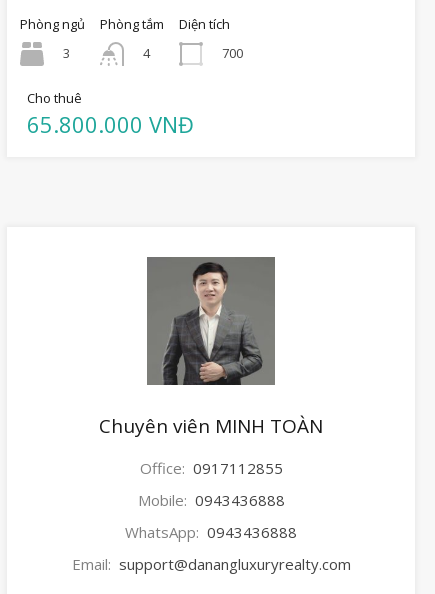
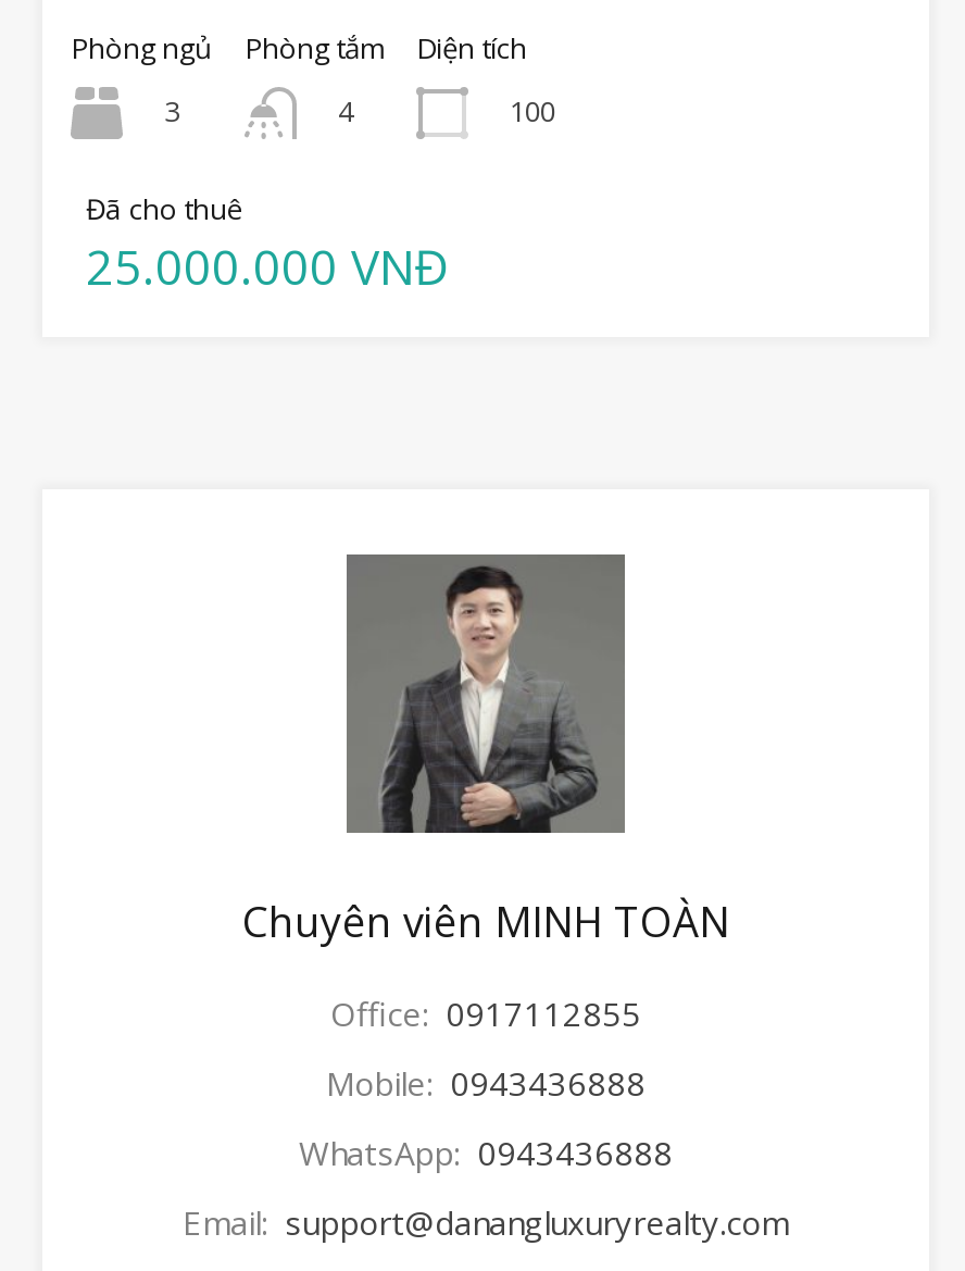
[222,44,243,62] 700 -> [510,91,555,130] 100
[27,89,194,139] Cho thuê | 65.800.000 VNĐ -> [86,189,449,298] Đã cho thuê | 25.000.000 VNĐ

